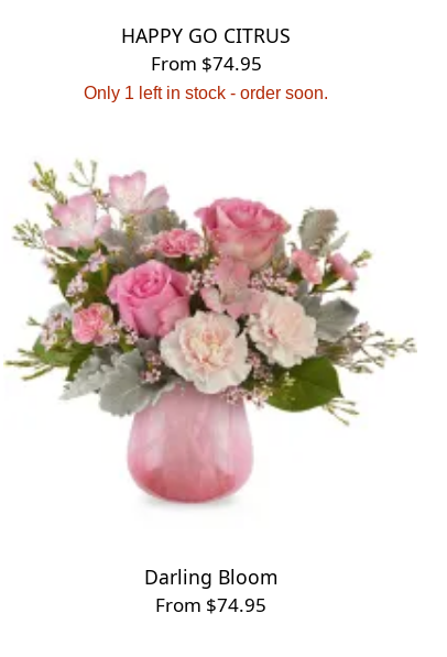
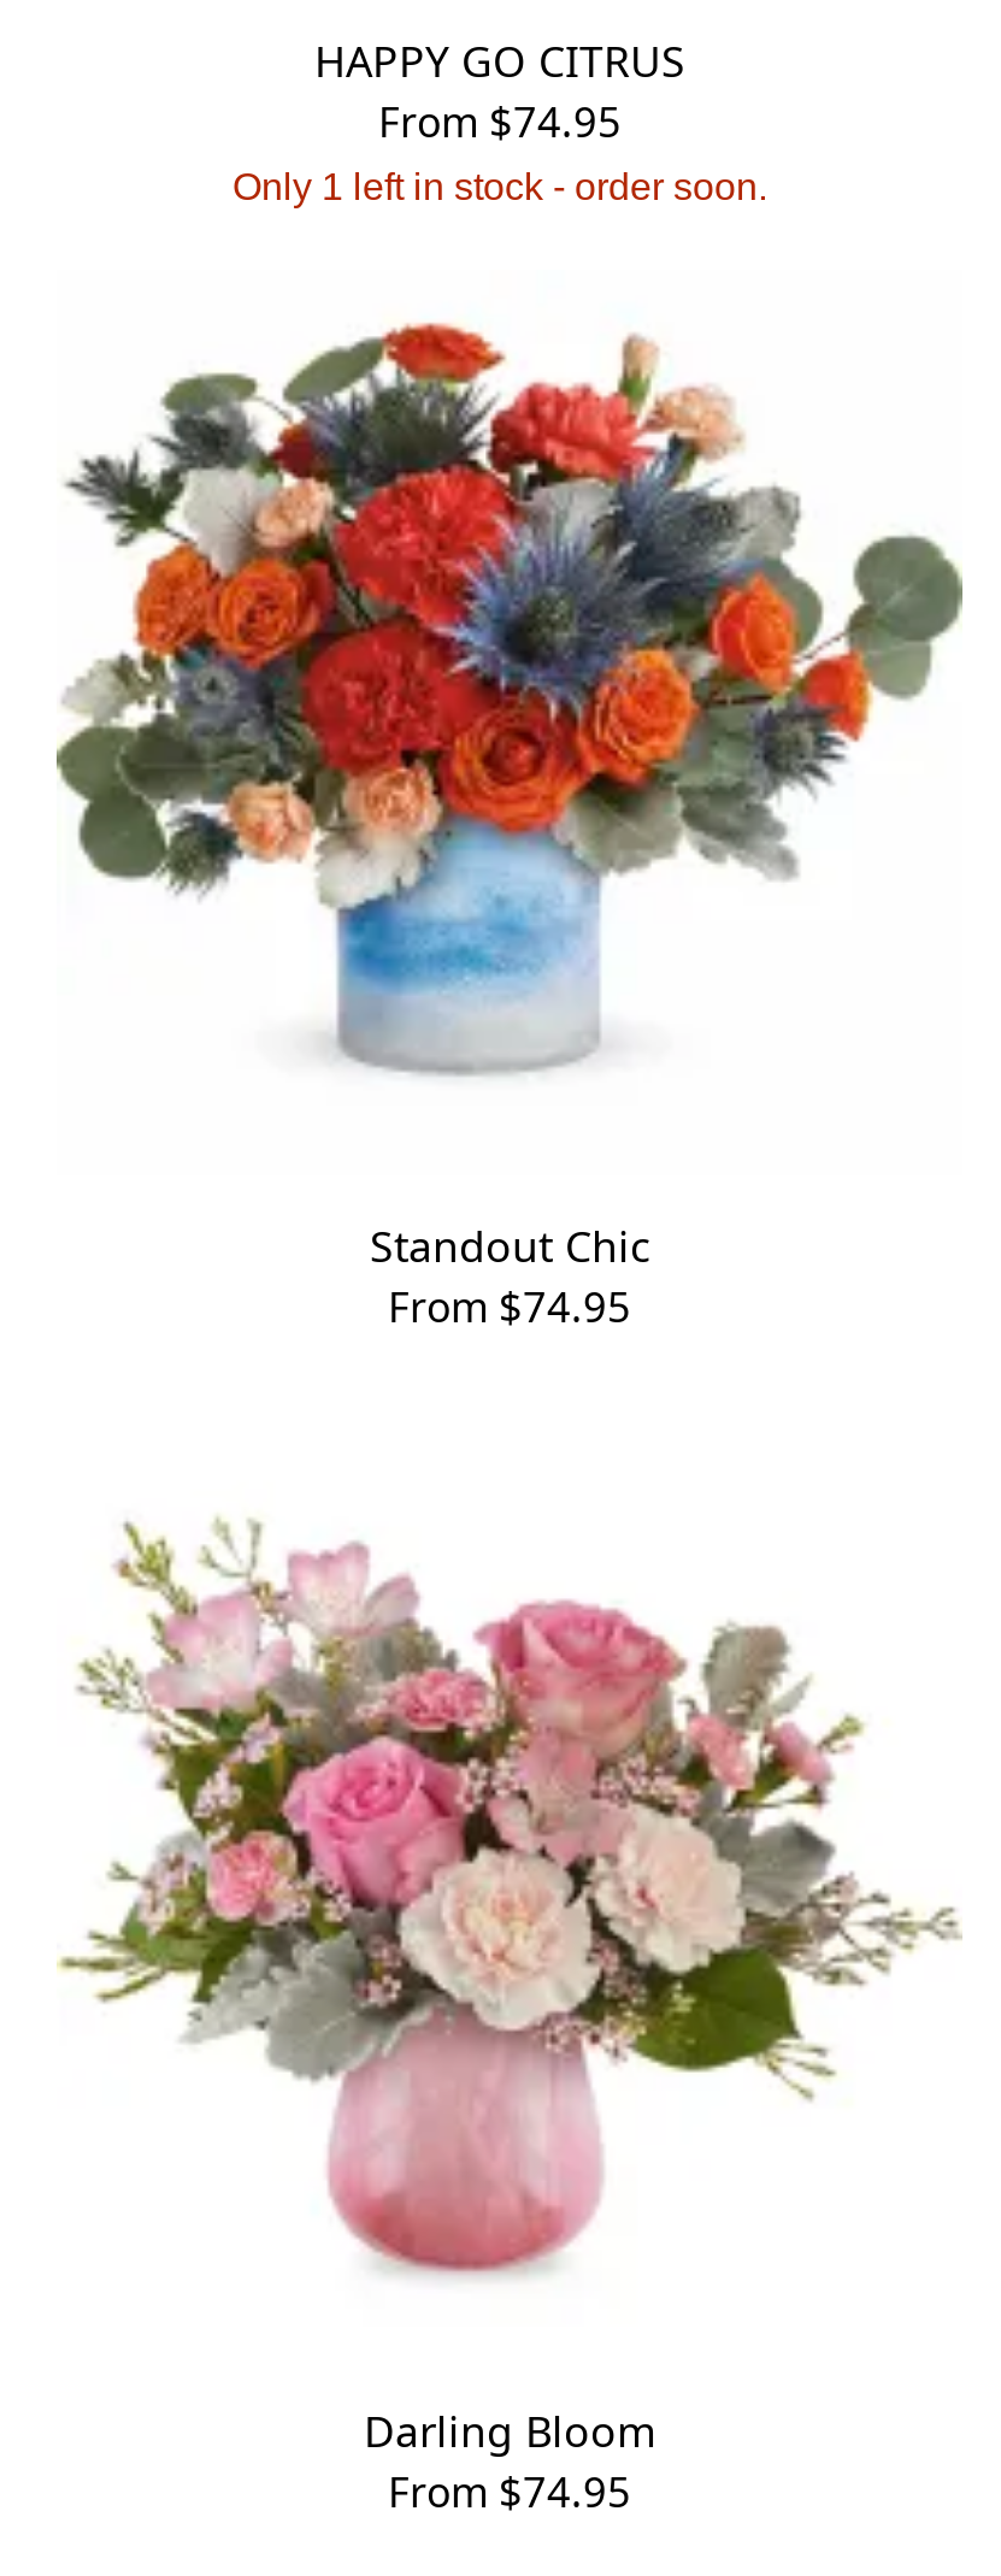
none -> [54,320,965,1079] [image]
none -> [388,1216,649,1334] Standout Chic | From $74.95

